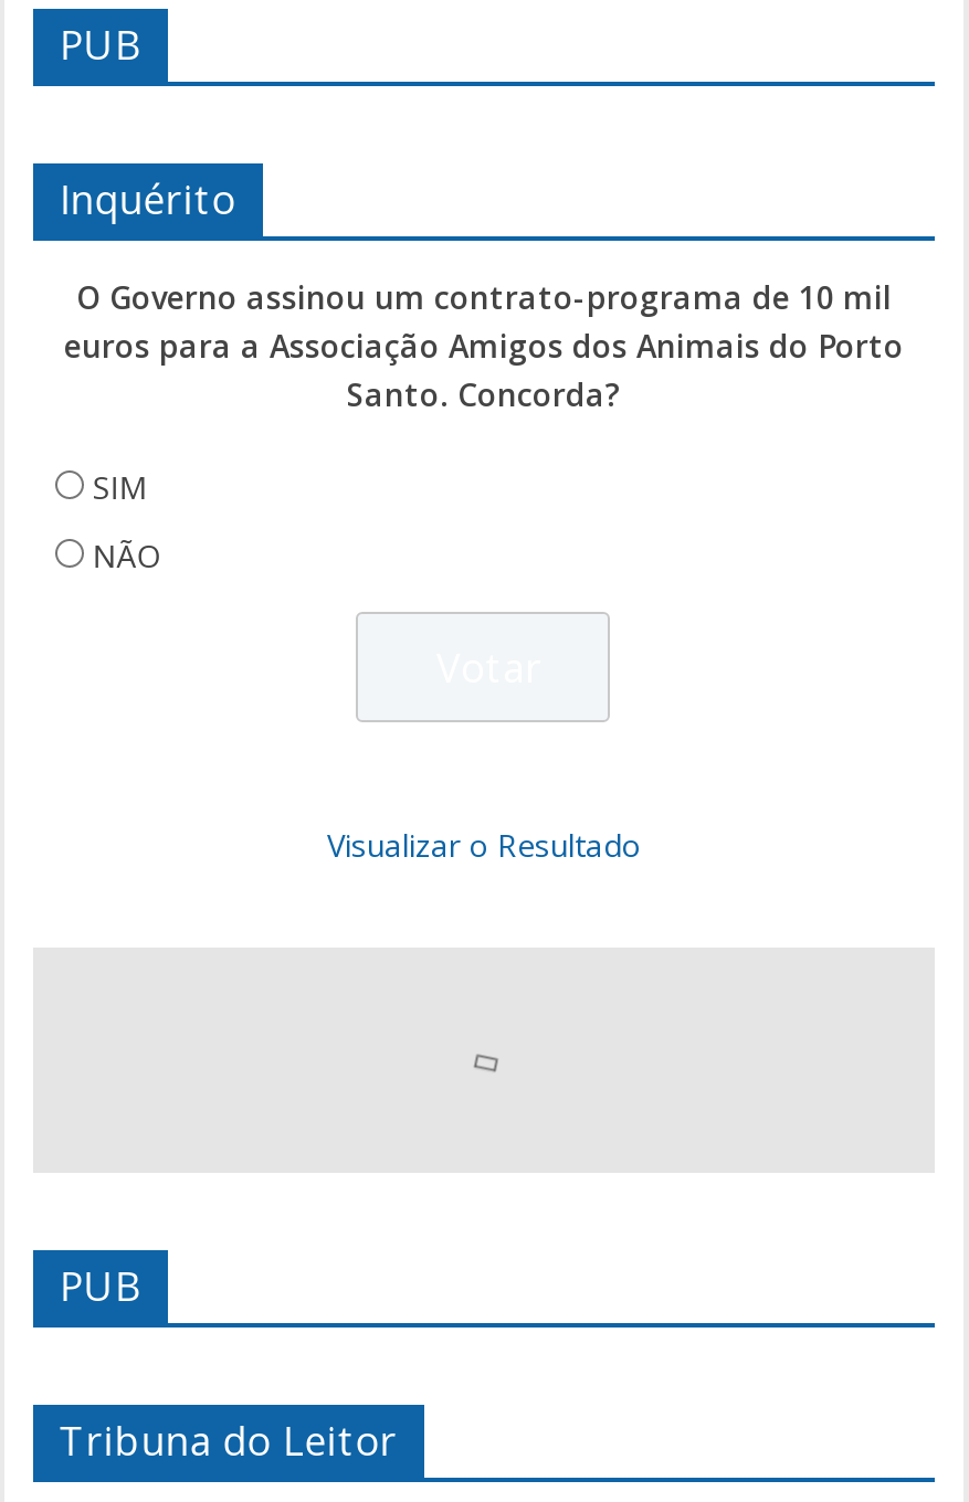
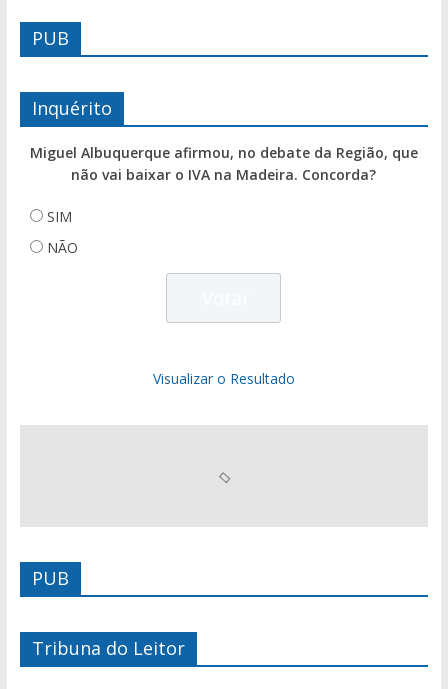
[64,277,904,416] O Governo assinou um contrato-programa de 10 mil | euros para a Associação Amigos dos Animais do Porto | Santo. Concorda? -> [30,143,418,184] Miguel Albuquerque afirmou, no debate da Região, que | não vai baixar o IVA na Madeira. Concorda?

